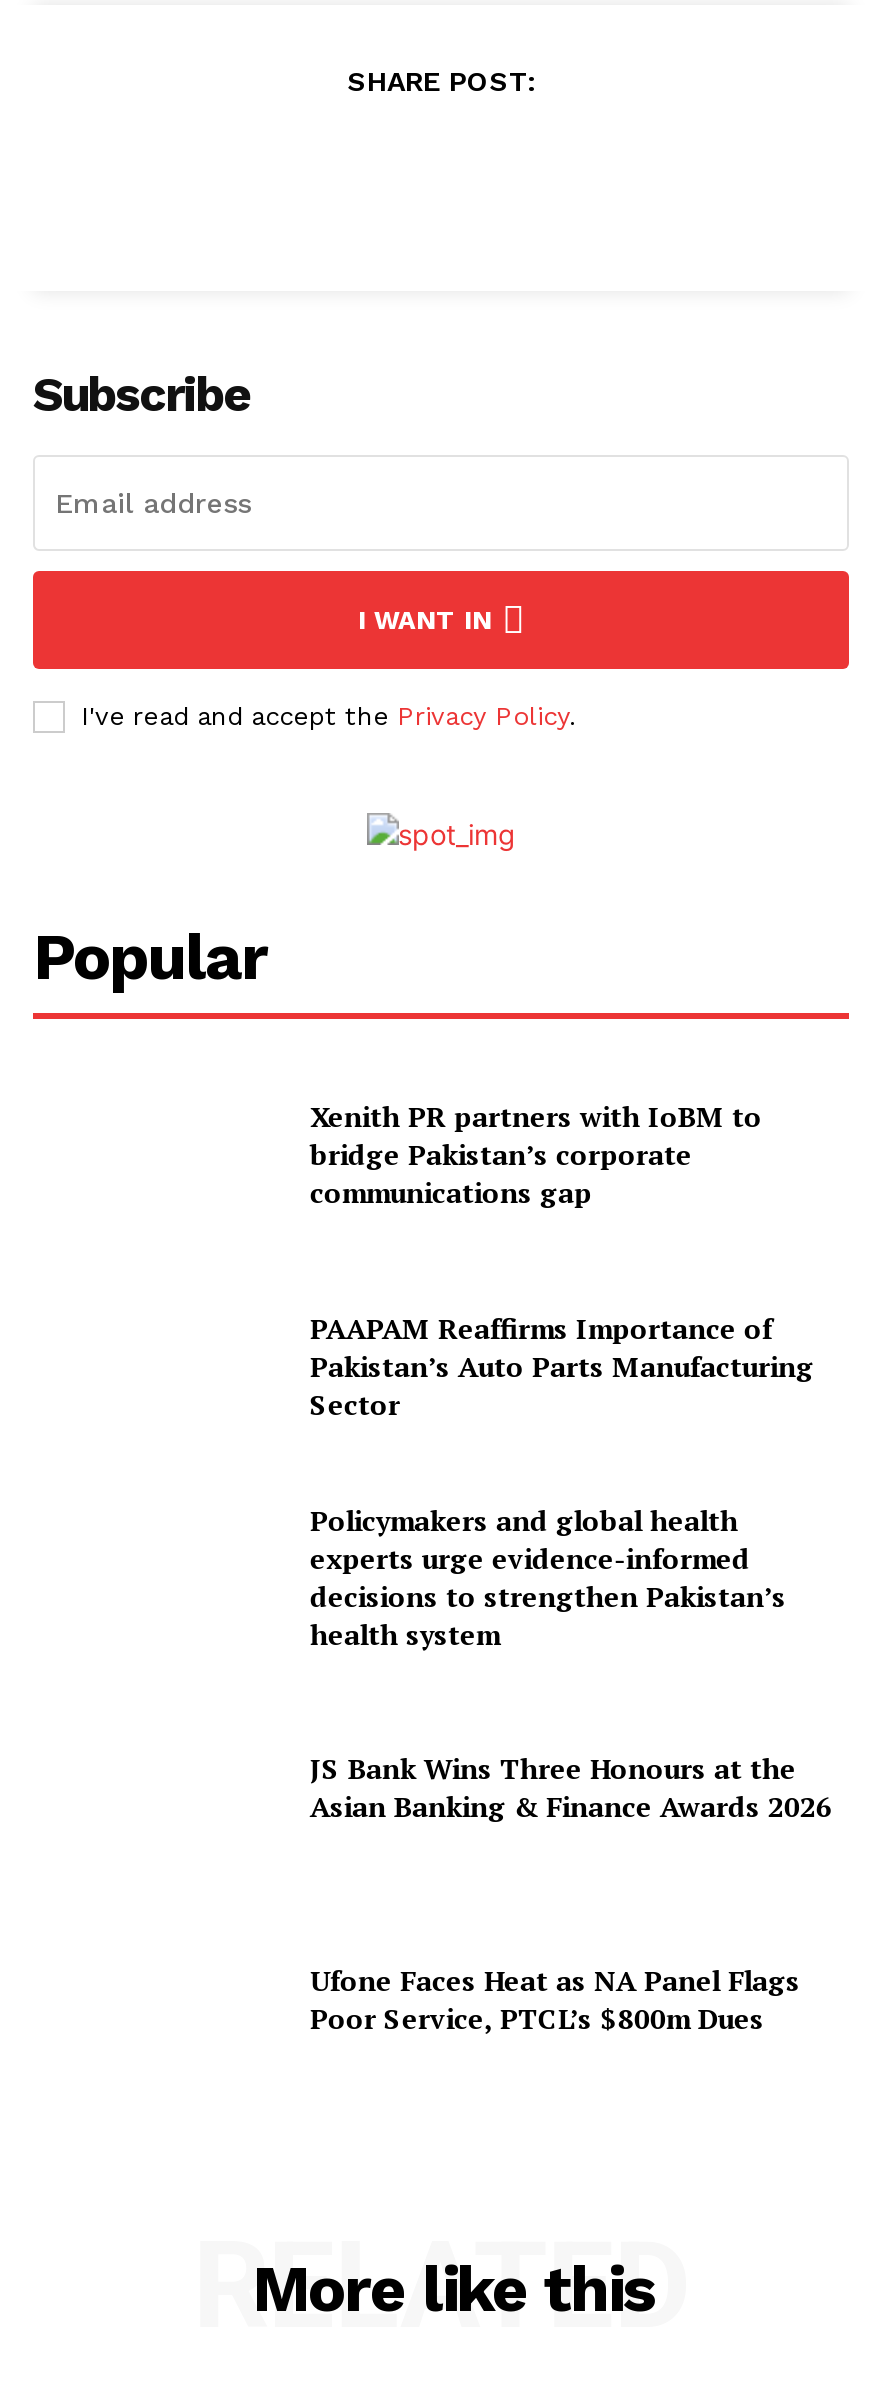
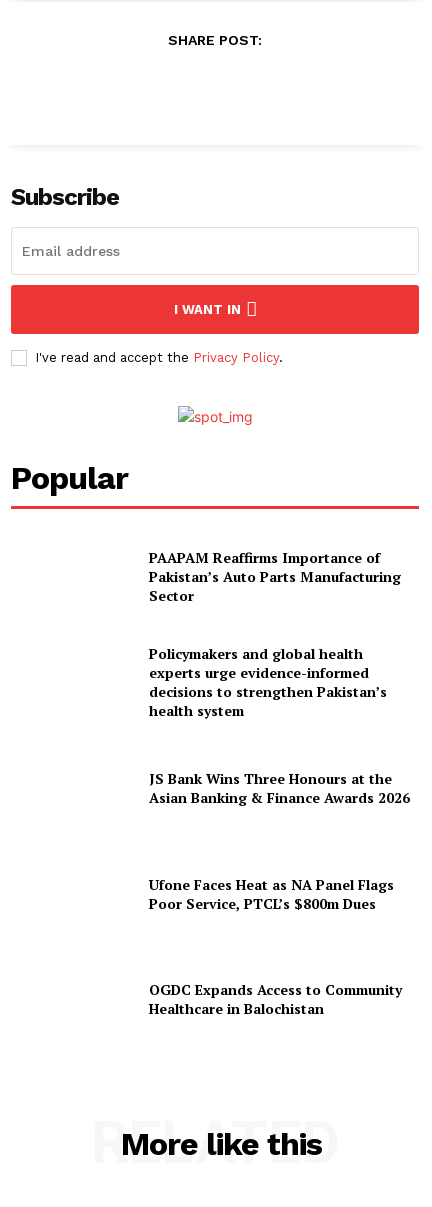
[310,1097,762,1211] Xenith PR partners with IoBM to | bridge Pakistan’s corporate | communications gap -> none
moved [310,1308,832,2037] -> [149,548,410,913]: PAAPAM Reaffirms Importance of | Pakistan’s Auto Parts Manufacturing | Sector | ... | Ufone Faces Heat as NA Panel Flags | Poor Service, PTCL’s $800m Dues
none -> [149,980,402,1018] OGDC Expands Access to Community | Healthcare in Balochistan

